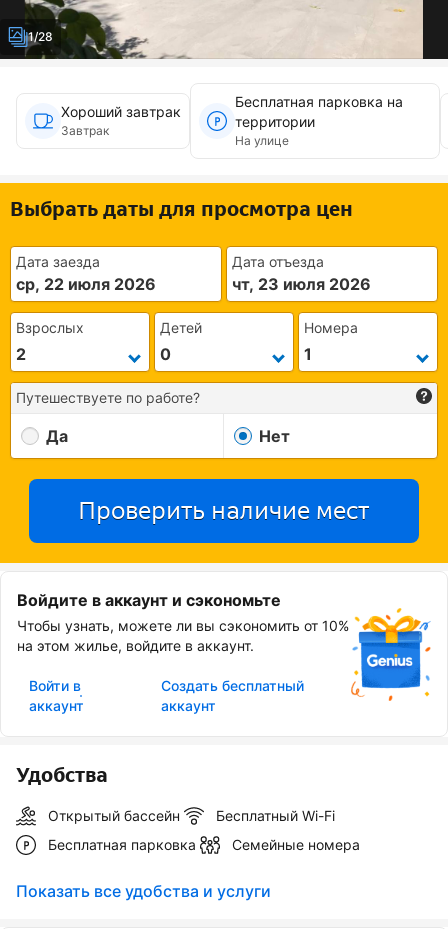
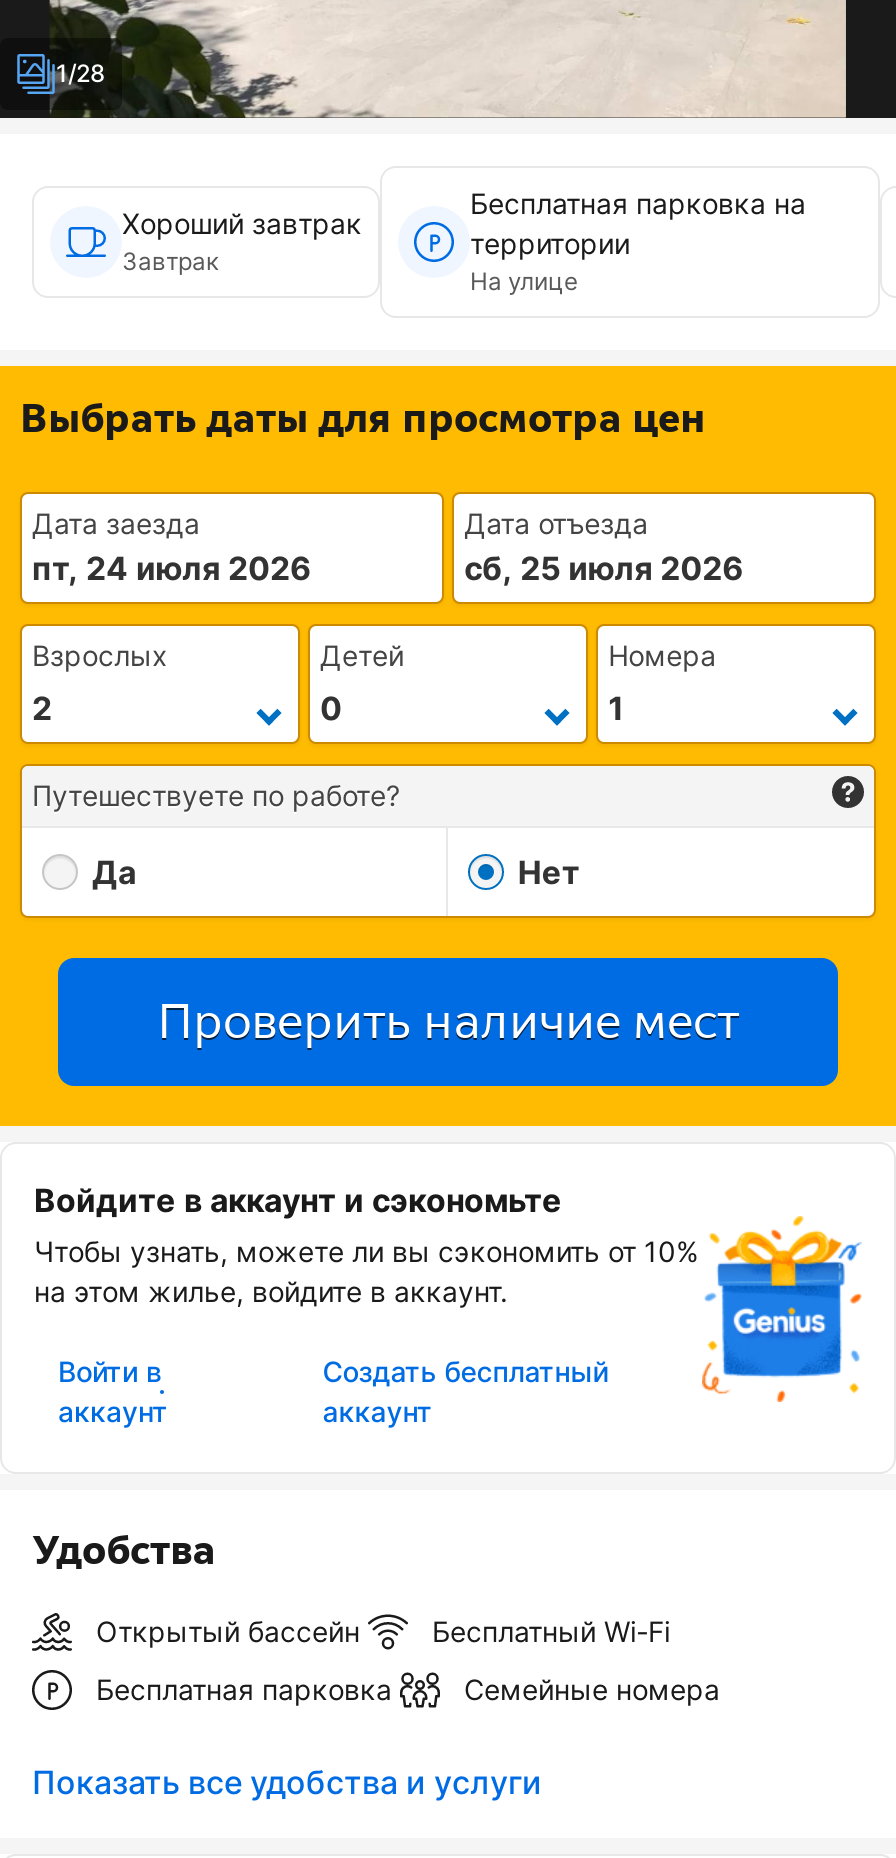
[16,274,156,294] ср, 22 июля 2026 -> [32,548,312,588] пт, 24 июля 2026
[232,274,371,294] чт, 23 июля 2026 -> [464,548,744,588] сб, 25 июля 2026

